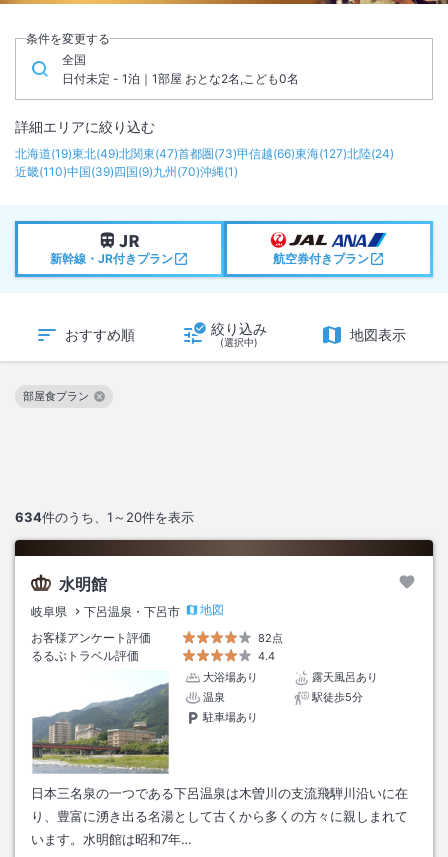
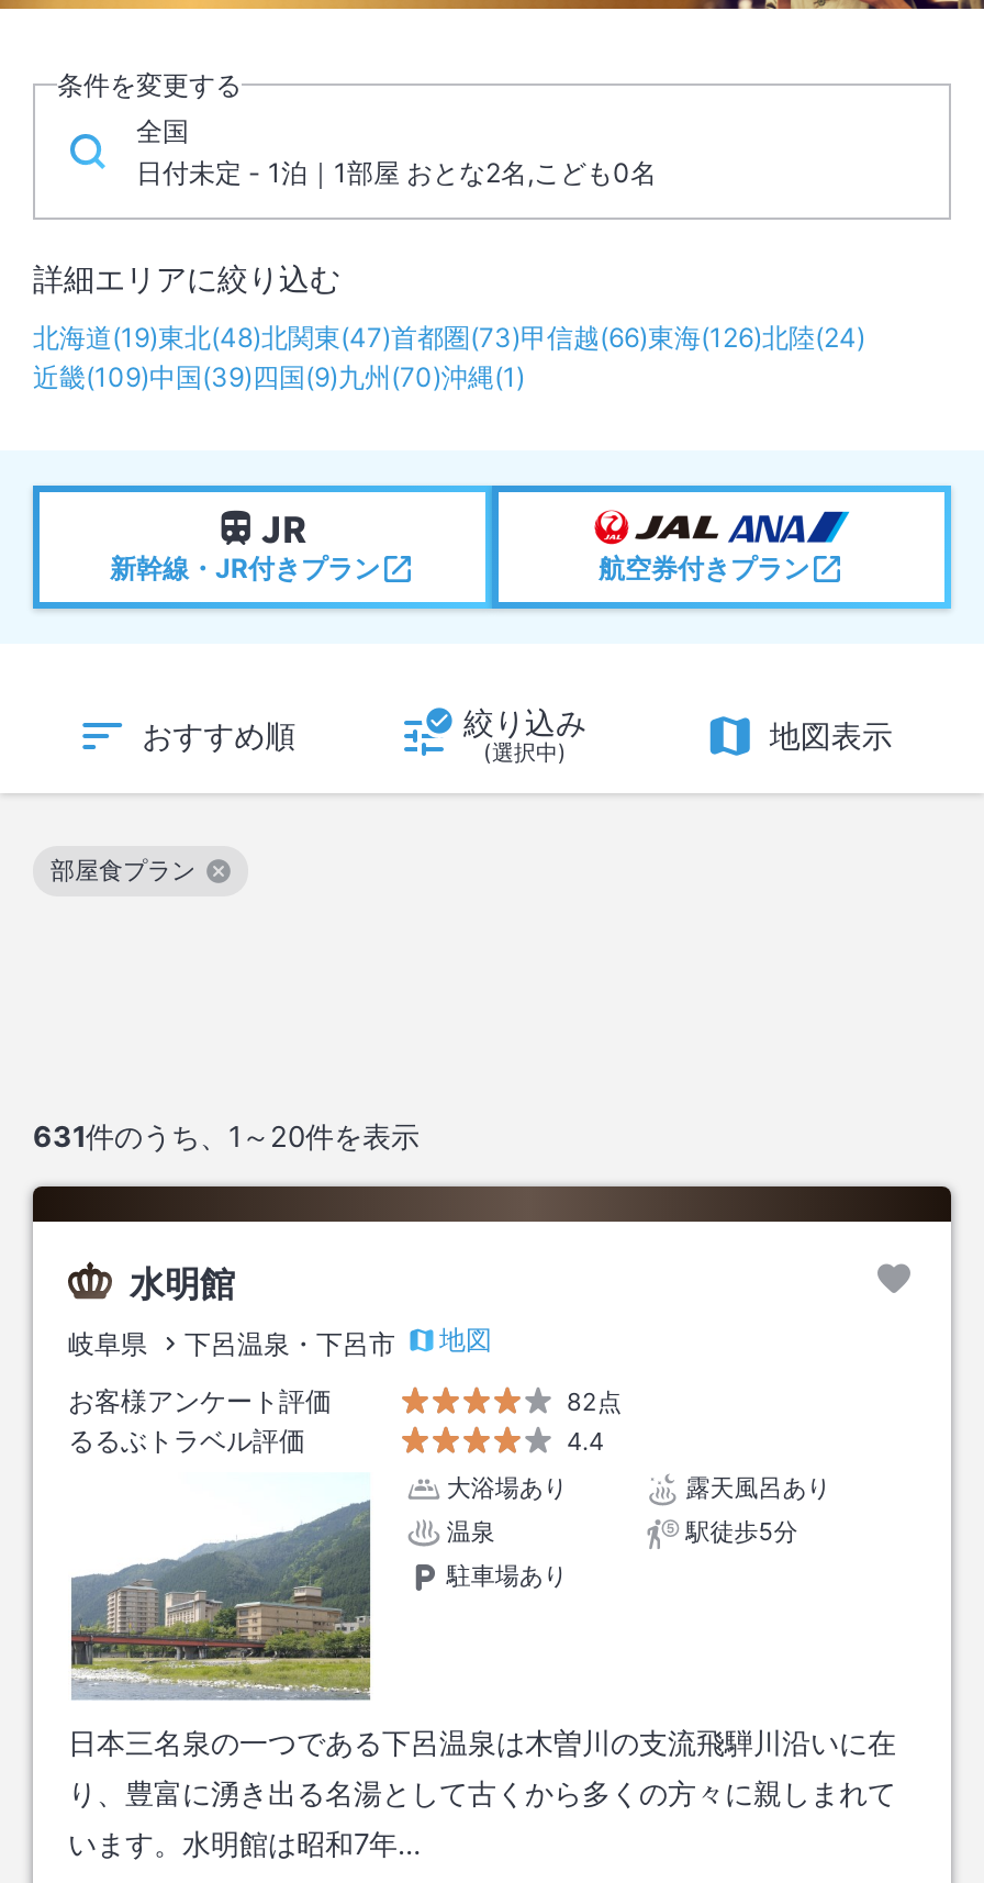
[15,146,394,161] 北海道(19)東北(49)北関東(47)首都圏(73)甲信越(66)東海(127)北陸(24) -> [33,321,865,354] 北海道(19)東北(48)北関東(47)首都圏(73)甲信越(66)東海(126)北陸(24)
[15,164,238,179] 近畿(110)中国(39)四国(9)九州(70)沖縄(1) -> [33,360,525,393] 近畿(109)中国(39)四国(9)九州(70)沖縄(1)
[15,509,194,525] 634件のうち、1～20件を表示 -> [33,1118,420,1154] 631件のうち、1～20件を表示

